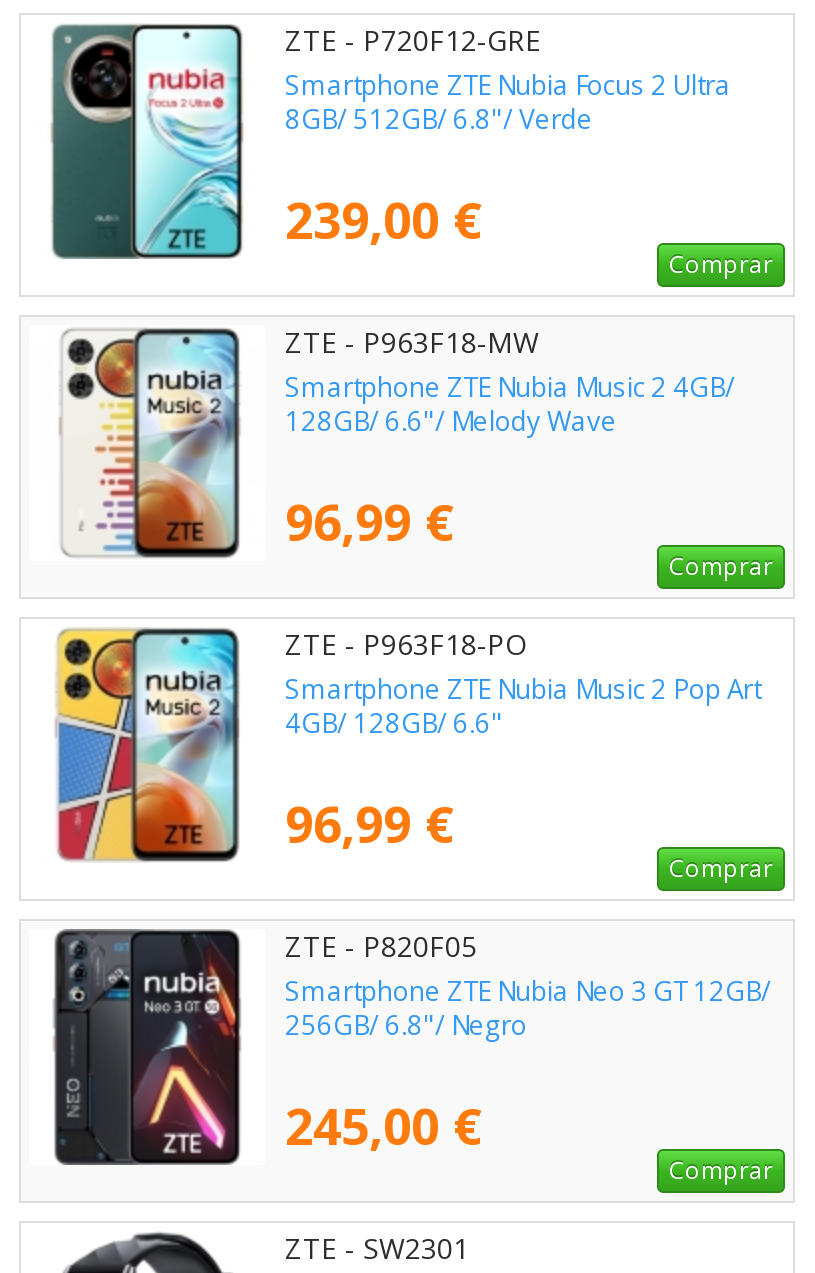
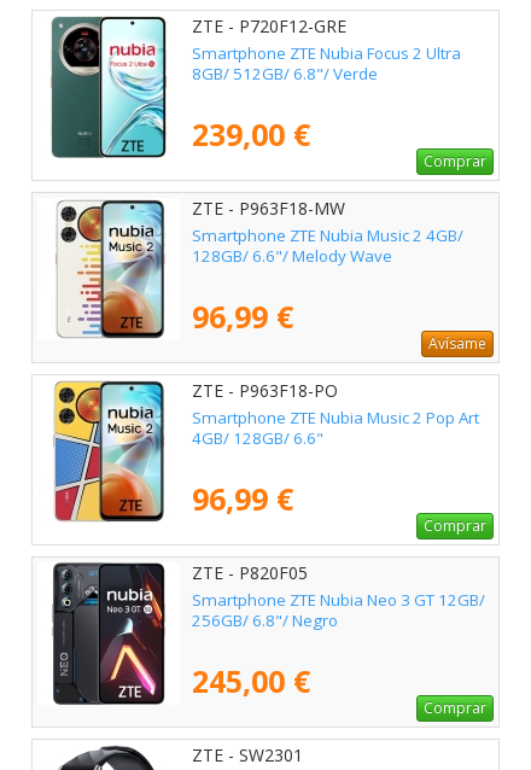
[669,548,773,582] Comprar -> [428,333,486,353] Avísame

